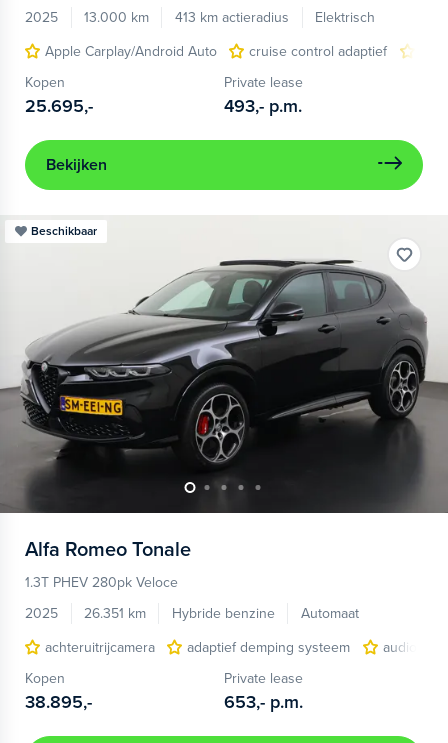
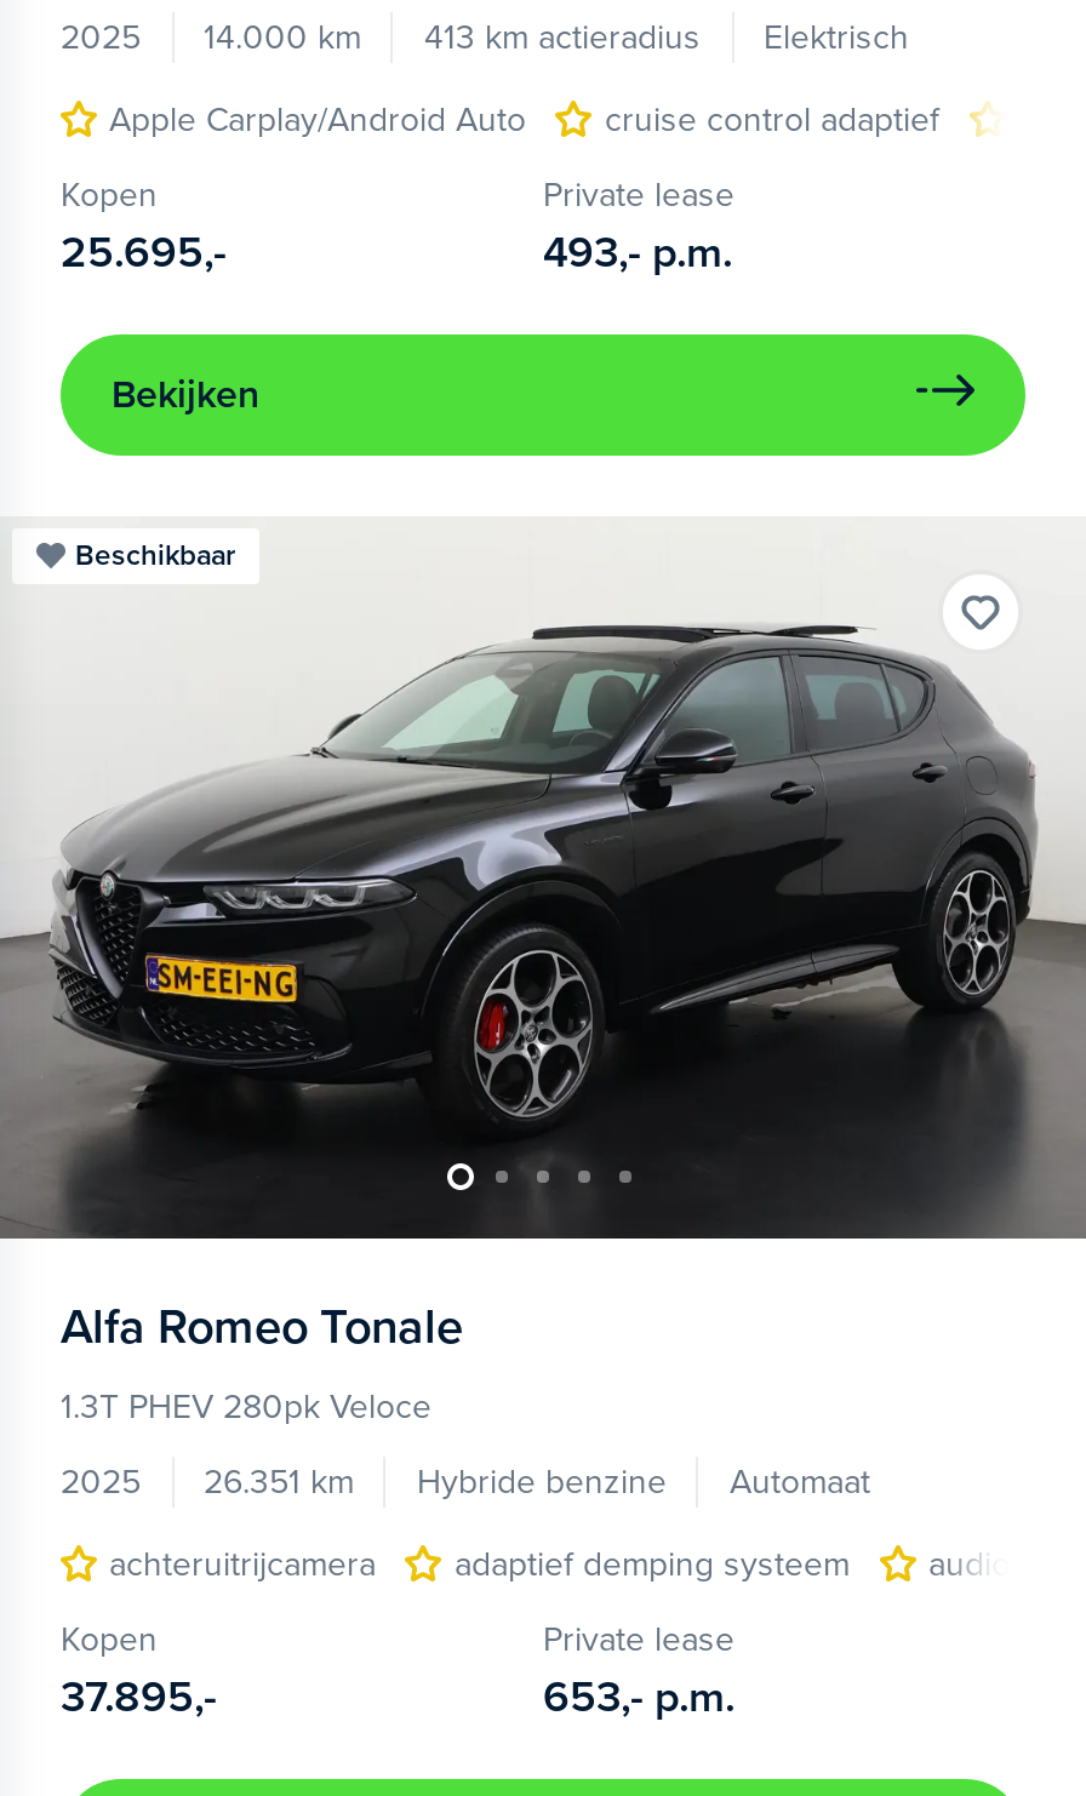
[25,9,375,26] 2025 13.000 km 413 km actieradius Elektrisch -> [61,17,909,58] 2025 14.000 km 413 km actieradius Elektrisch
[25,691,92,713] 38.895,- -> [61,1669,216,1723] 37.895,-

